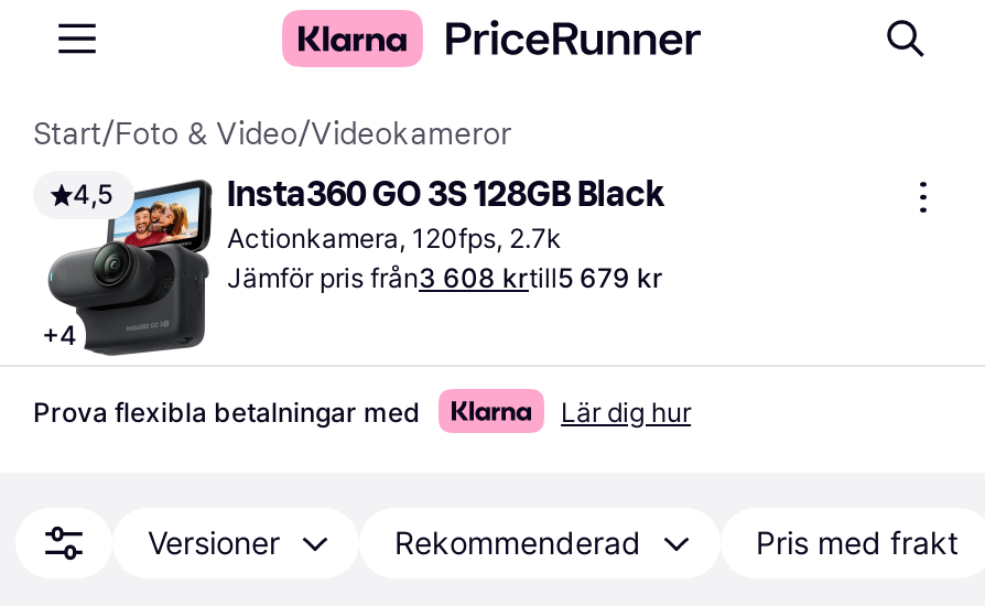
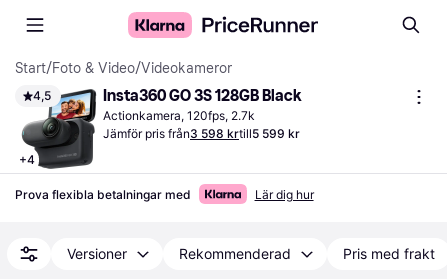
[227,261,663,294] Jämför pris från3 608 krtill5 679 kr -> [103,126,300,141] Jämför pris från3 598 krtill5 599 kr

